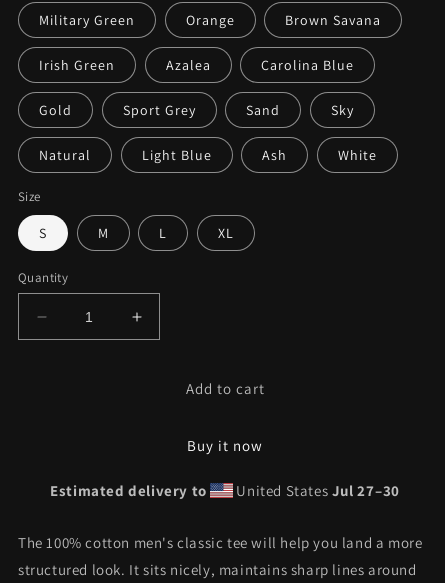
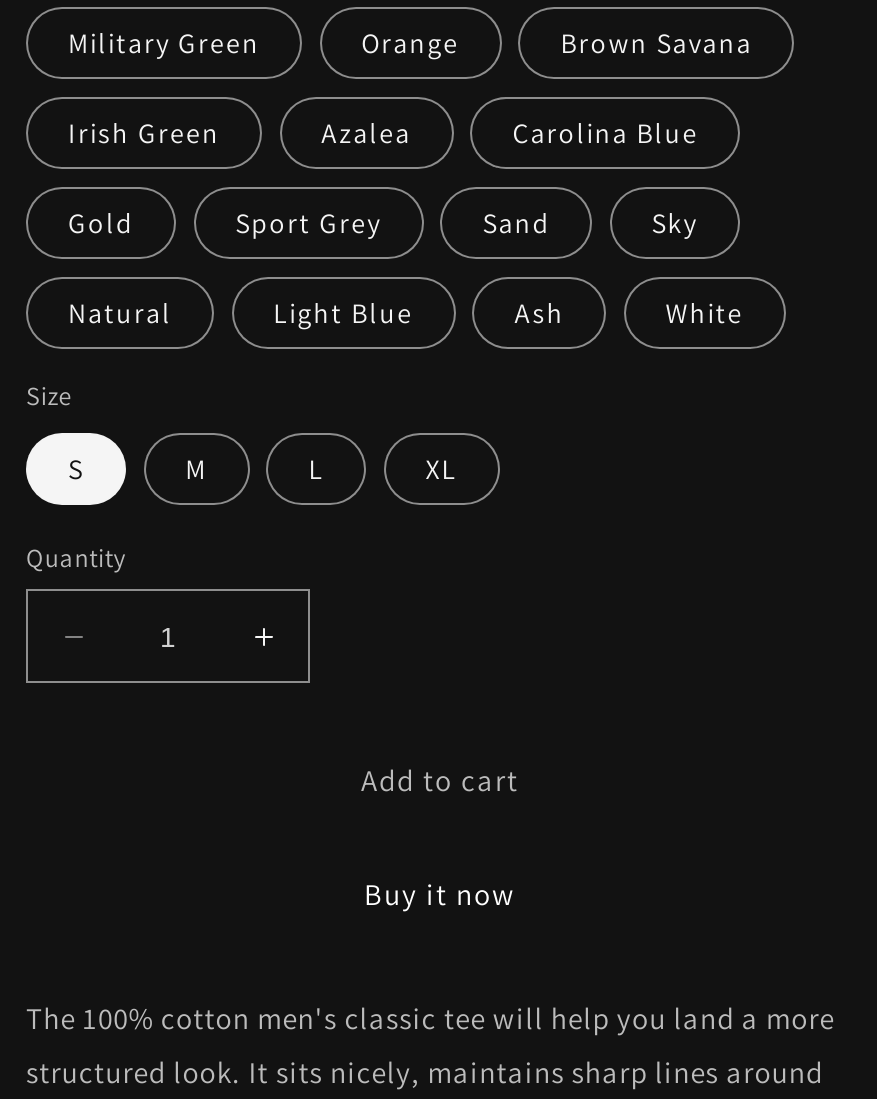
[50,481,400,500] Estimated delivery to | United States Jul 27–30 -> none

